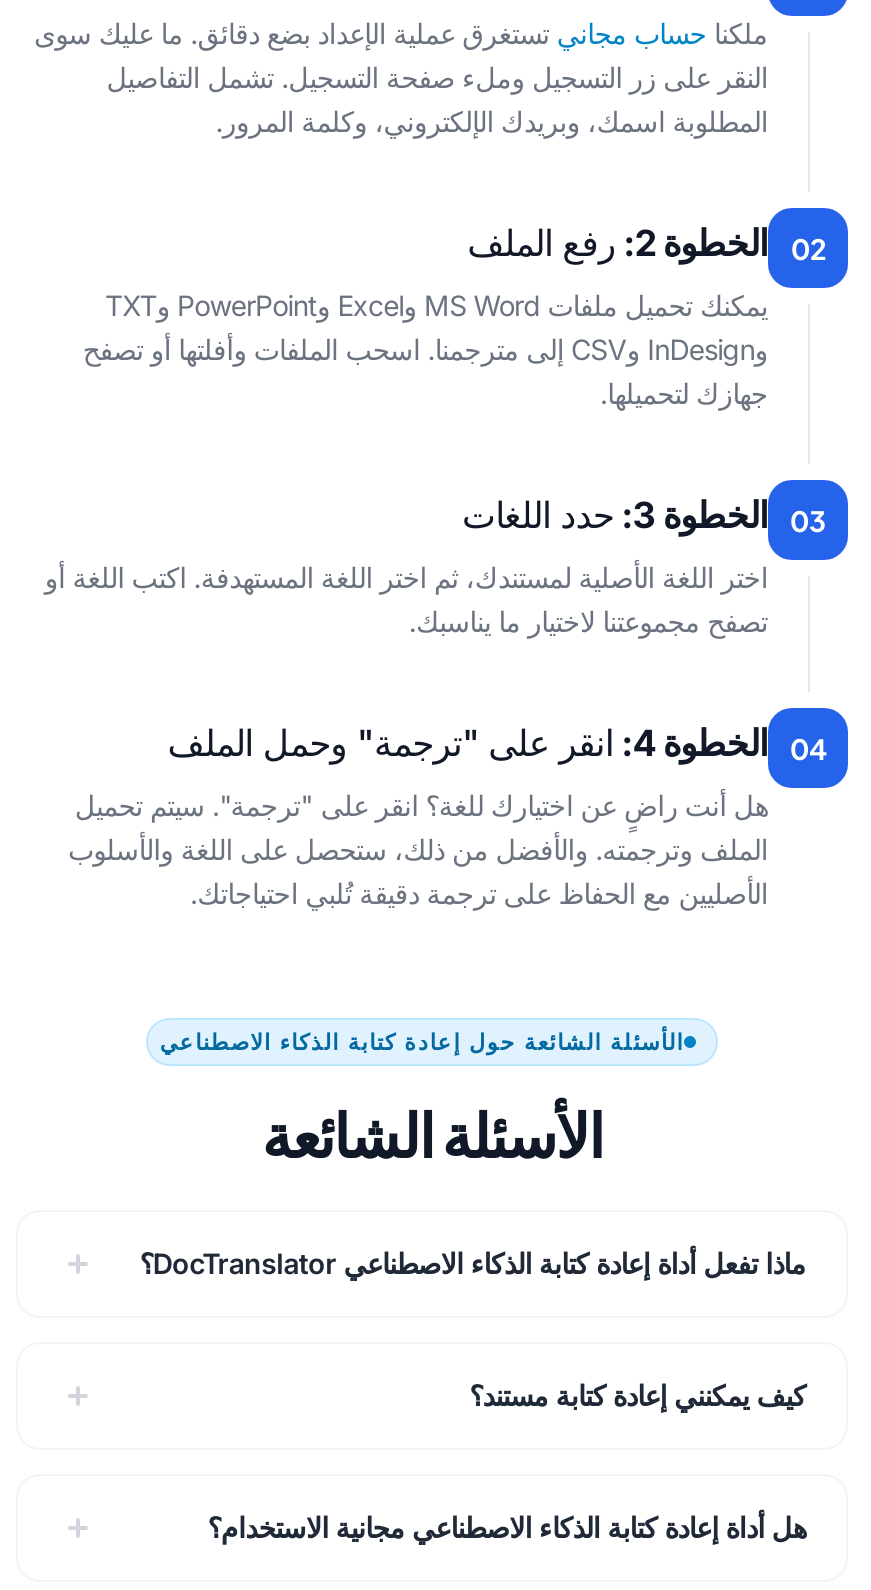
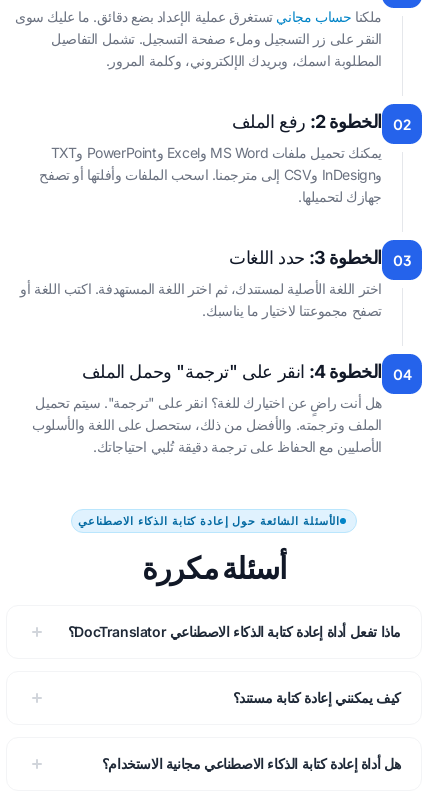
[262,1096,602,1172] الأسئلة الشائعة -> [142,548,286,586] أسئلة مكررة

